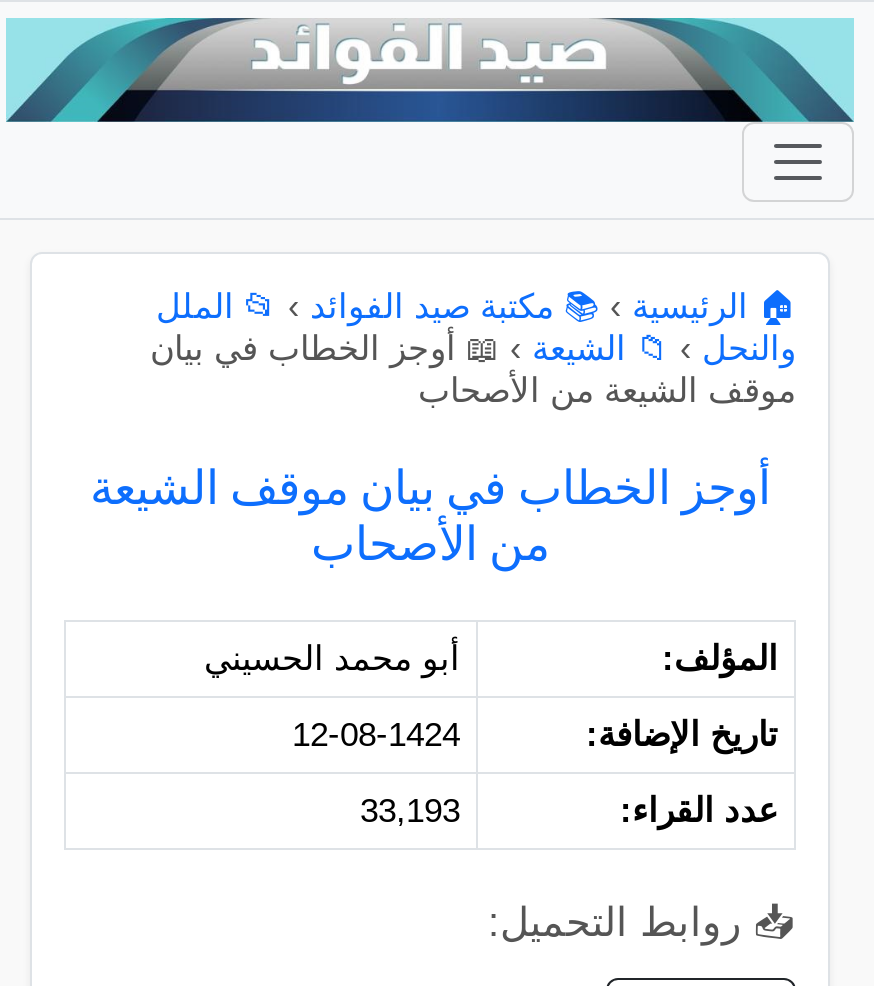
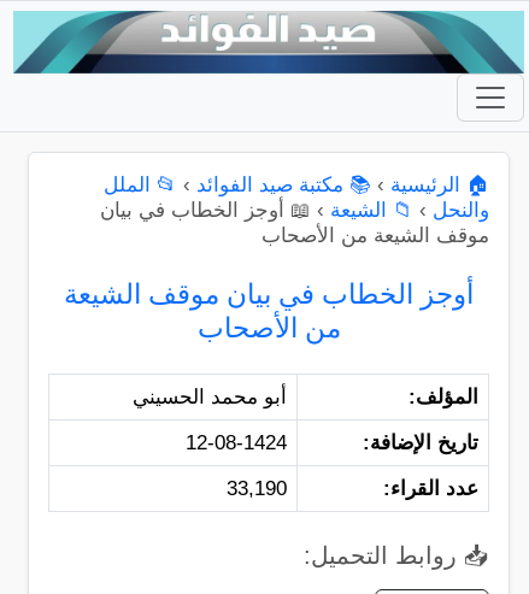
[360,792,460,830] 33,193 -> [227,477,287,500] 33,190

